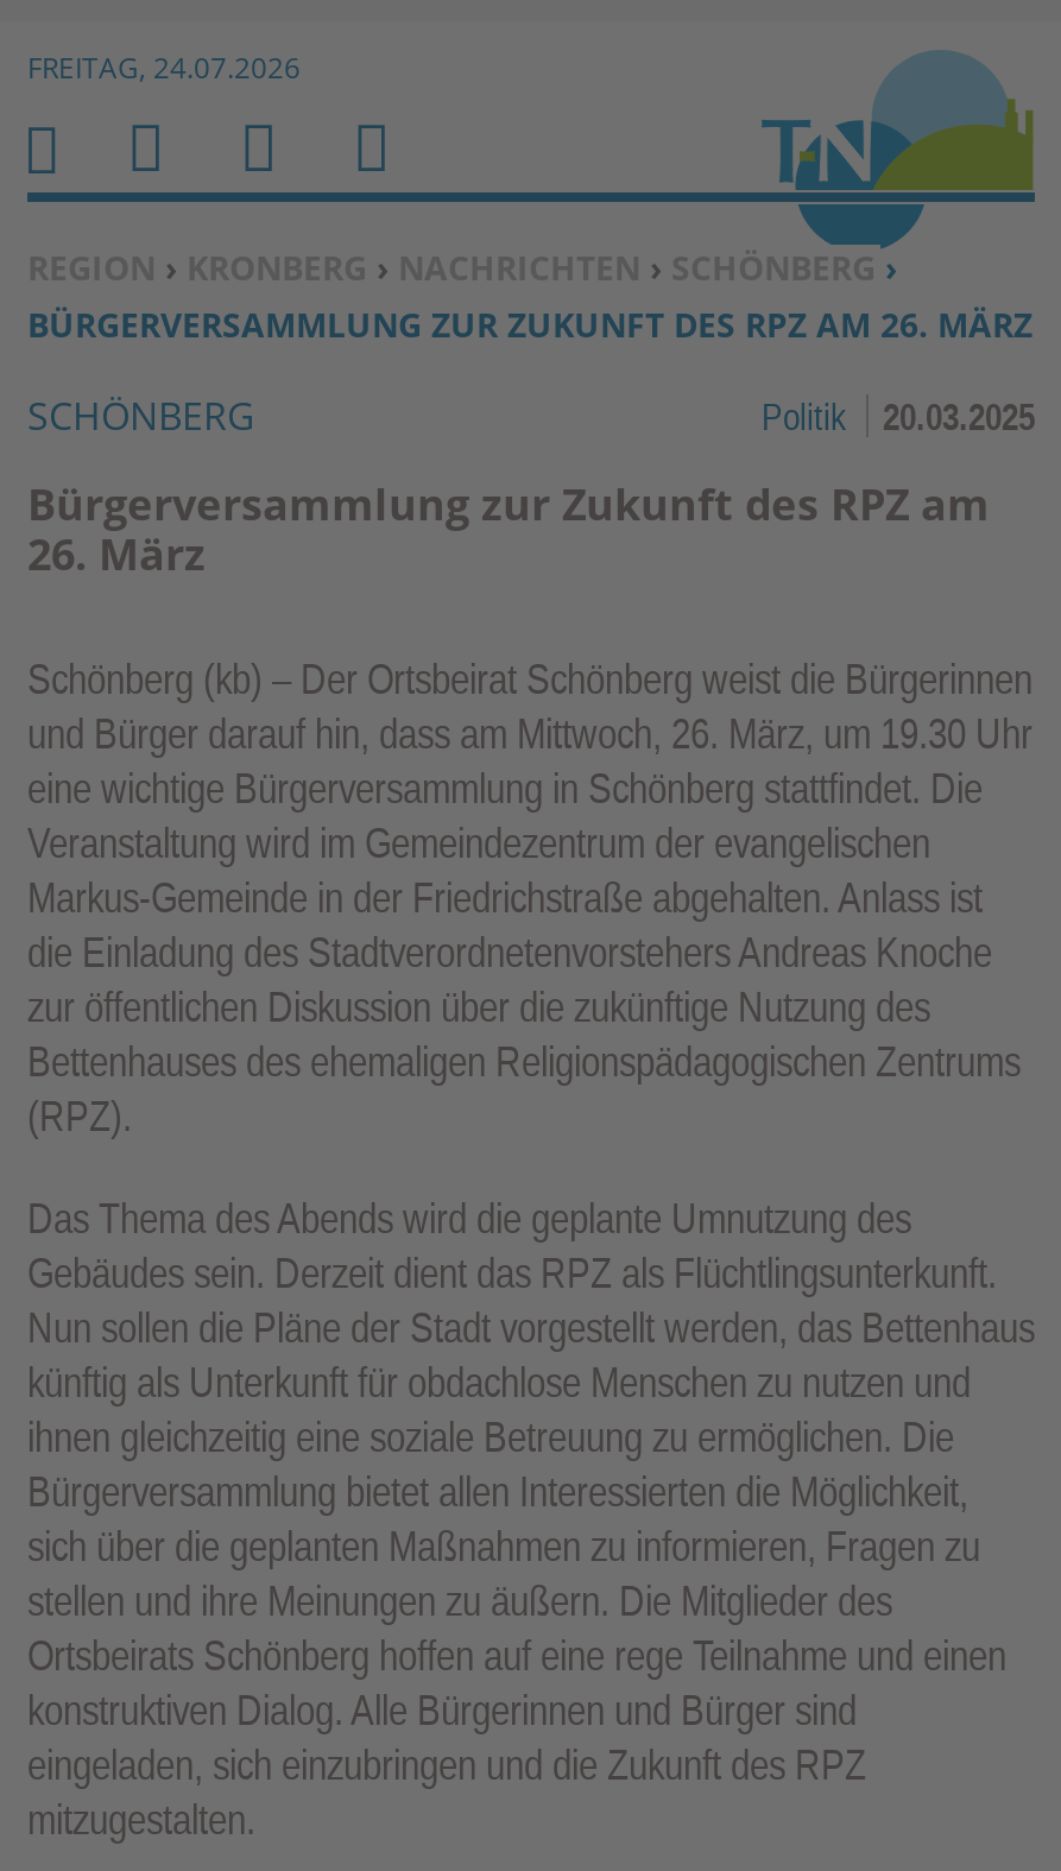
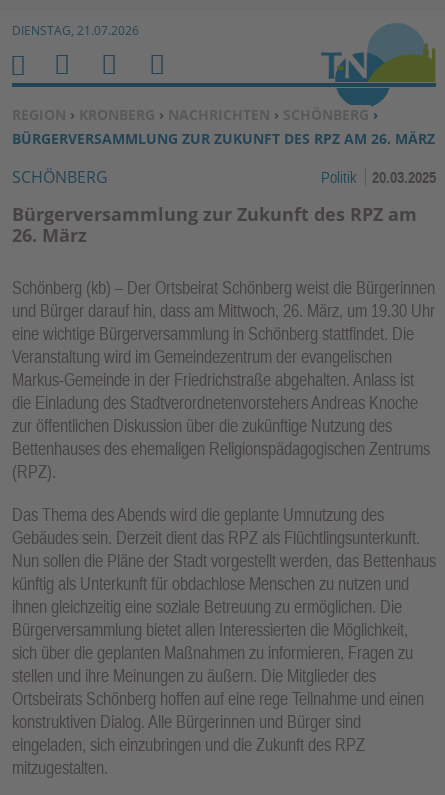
[27,48,301,88] FREITAG, 24.07.2026 -> [12,22,139,39] DIENSTAG, 21.07.2026

